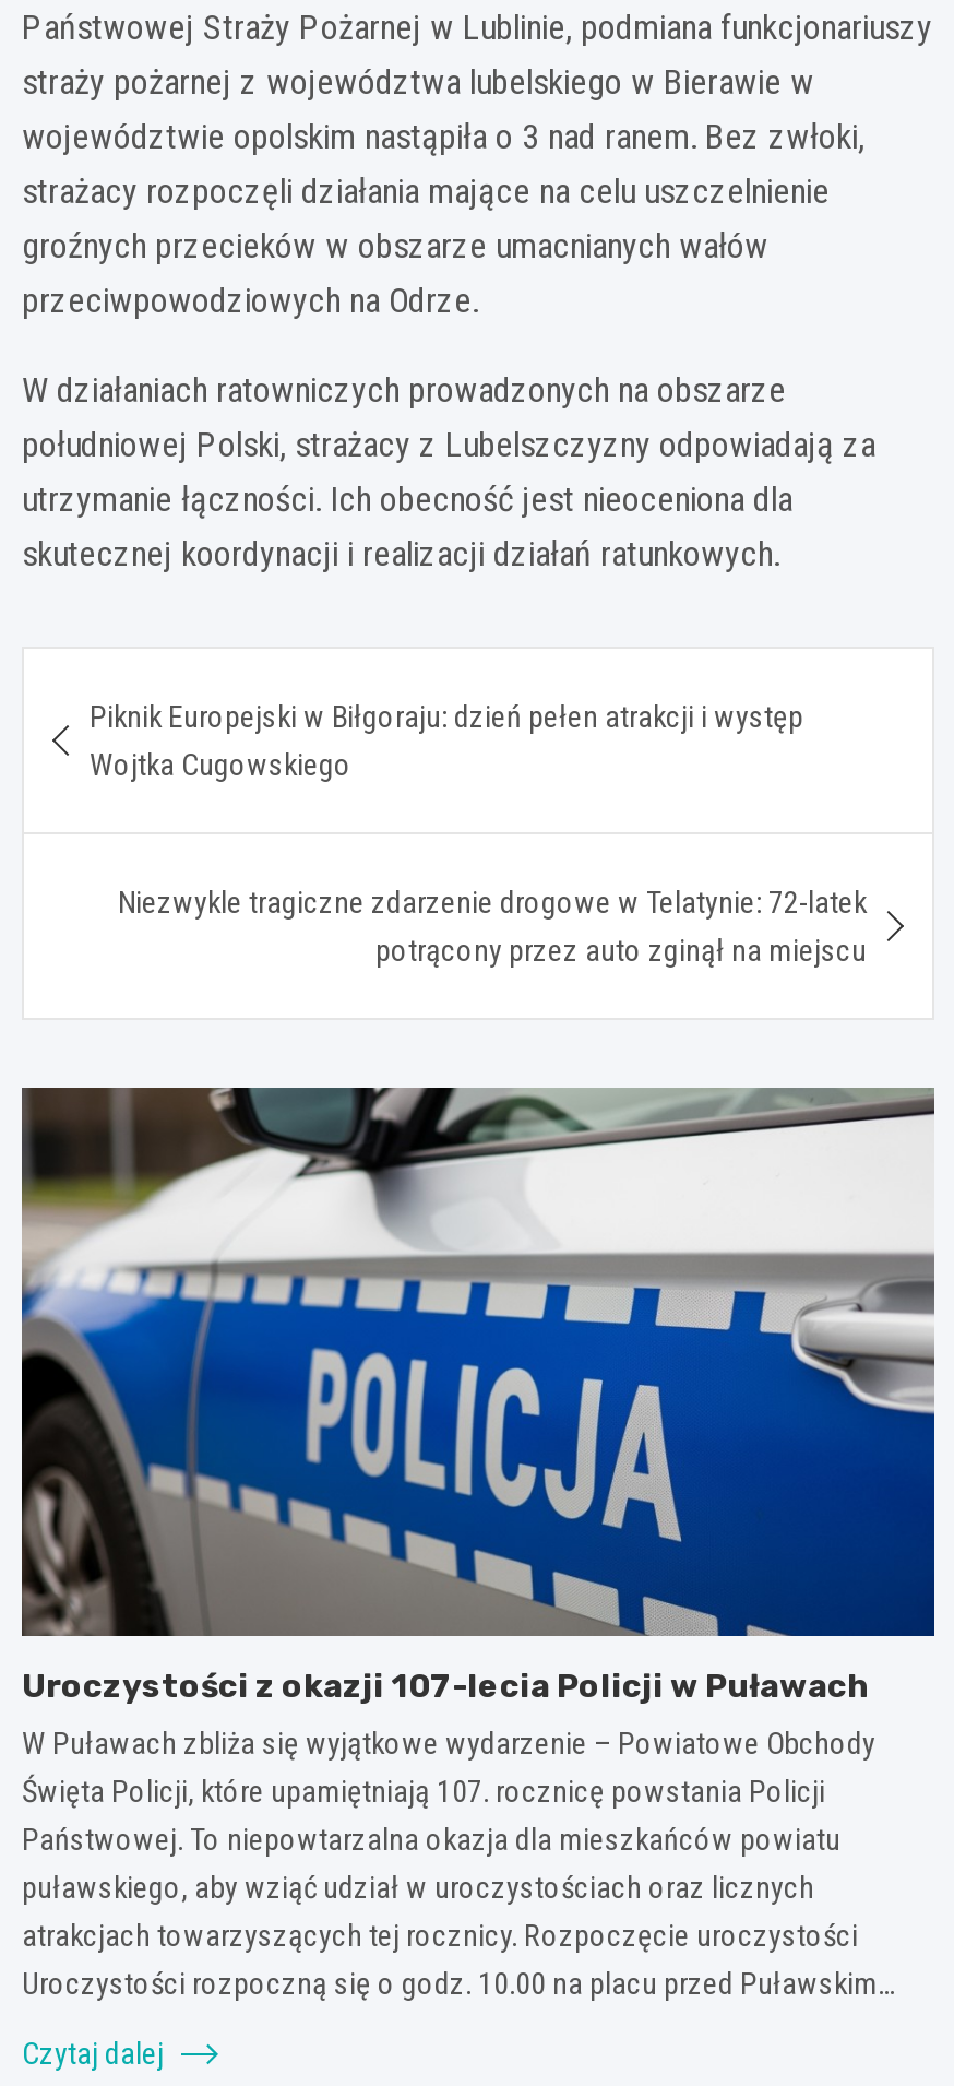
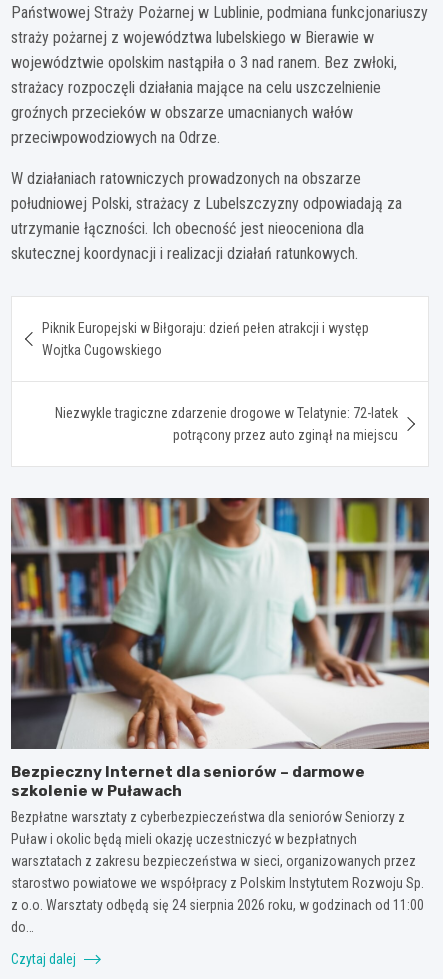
[22,1088,937,1705] [image] | Uroczystości z okazji 107-lecia Policji w Puławach -> [10,497,430,800] [image] | Bezpieczny Internet dla seniorów – darmowe | szkolenie w Puławach
[22,1725,895,2000] W Puławach zbliża się wyjątkowe wydarzenie – Powiatowe Obchody | Święta Policji, które upamiętniają 107. rocznicę powstania Policji | Państwowej. To niepowtarzalna okazja dla mieszkańców powiatu | puławskiego, aby wziąć udział w uroczystościach oraz licznych | atrakcjach towarzyszących tej rocznicy. Rozpoczęcie uroczystości | Uroczystości rozpoczną się o godz. 10.00 na placu przed Puławskim… -> [11,809,424,935] Bezpłatne warsztaty z cyberbezpieczeństwa dla seniorów Seniorzy z | Puław i okolic będą mieli okazję uczestniczyć w bezpłatnych | warsztatach z zakresu bezpieczeństwa w sieci, organizowanych przez | starostwo powiatowe we współpracy z Polskim Instytutem Rozwoju Sp. | z o.o. Warsztaty odbędą się 24 sierpnia 2026 roku, w godzinach od 11:00 | do…

